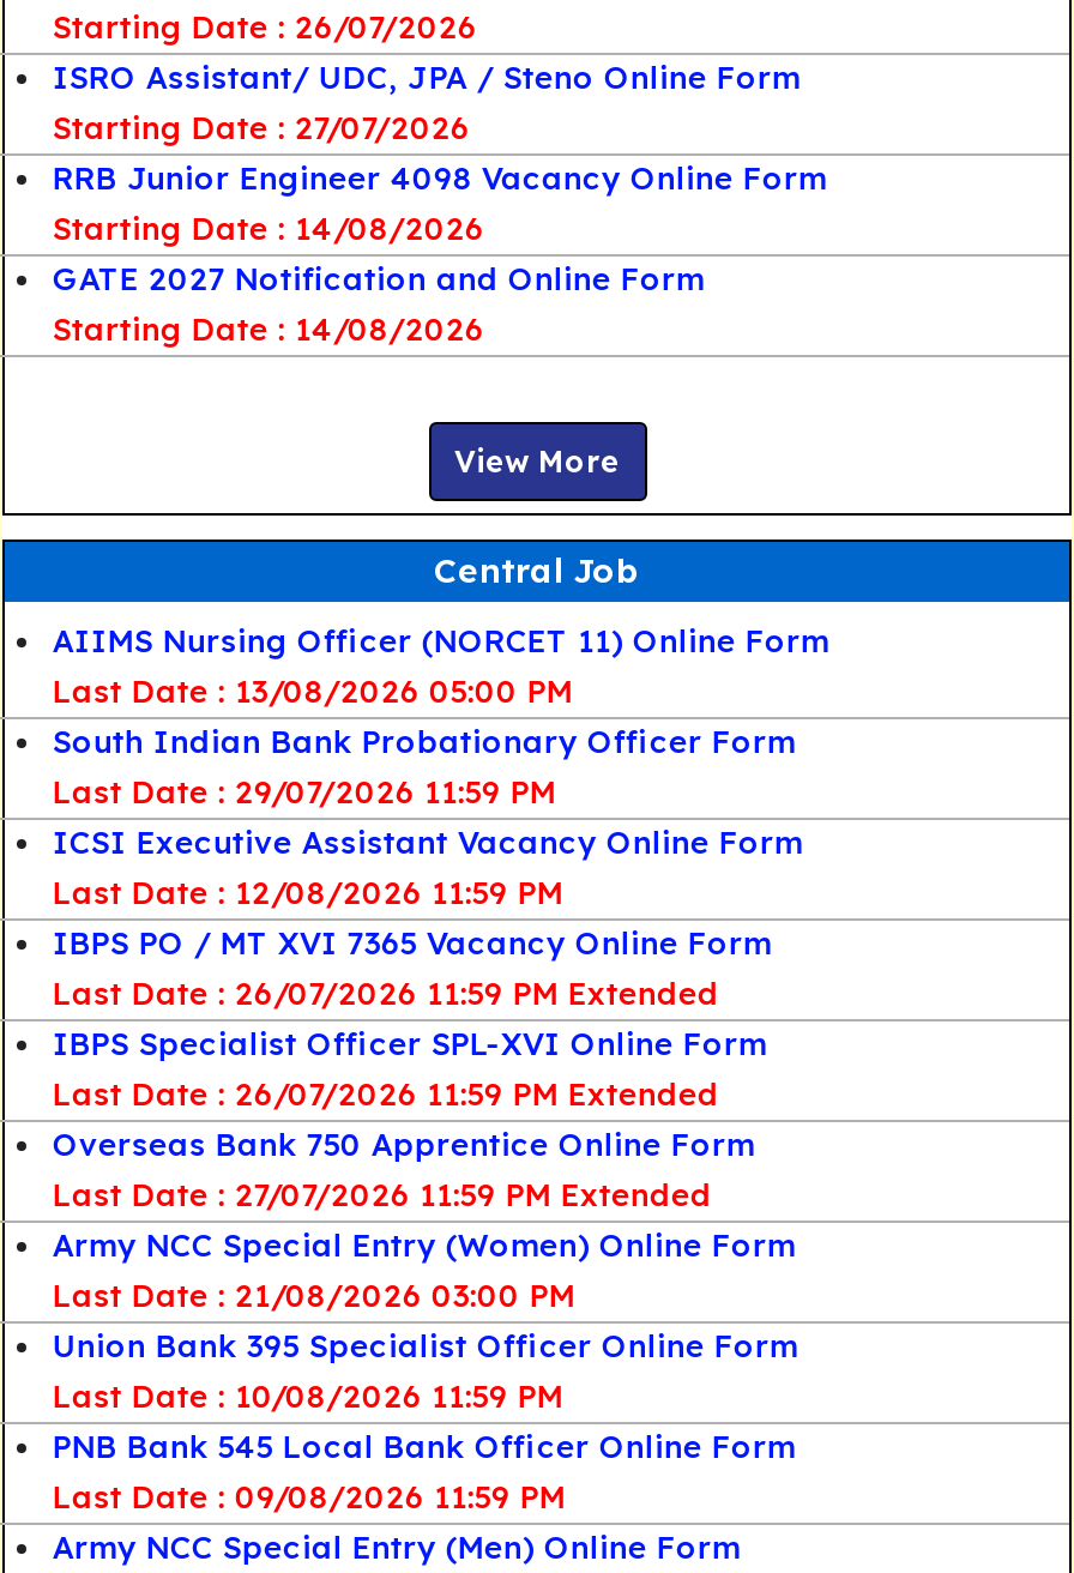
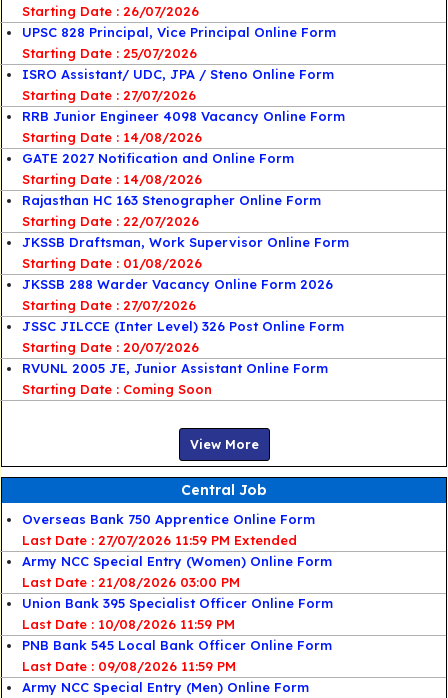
none -> [22,24,336,61] UPSC 828 Principal, Vice Principal Online Form | Starting Date : 25/07/2026
none -> [22,192,349,397] Rajasthan HC 163 Stenographer Online Form | Starting Date : 22/07/2026 | JKSSB Draftsman, Work Supervisor Online Form | Starting Date : 01/08/2026 | JKSSB 288 Warder Vacancy Online Form 2026 | Starting Date : 27/07/2026 | JSSC JILCCE (Inter Level) 326 Post Online Form | Starting Date : 20/07/2026 | RVUNL 2005 JE, Junior Assistant Online Form | Starting Date : Coming Soon
moved [434,442,640,593] -> [181,436,267,499]: View More | Central Job
[53,622,829,1113] AIIMS Nursing Officer (NORCET 11) Online Form | Last Date : 13/08/2026 05:00 PM | South Indian Bank Probationary Officer Form | Last Date : 29/07/2026 11:59 PM | ICSI Executive Assistant Vacancy Online Form | Last Date : 12/08/2026 11:59 PM | IBPS PO / MT XVI 7365 Vacancy Online Form | Last Date : 26/07/2026 11:59 PM Extended | IBPS Specialist Officer SPL-XVI Online Form | Last Date : 26/07/2026 11:59 PM Extended -> none

